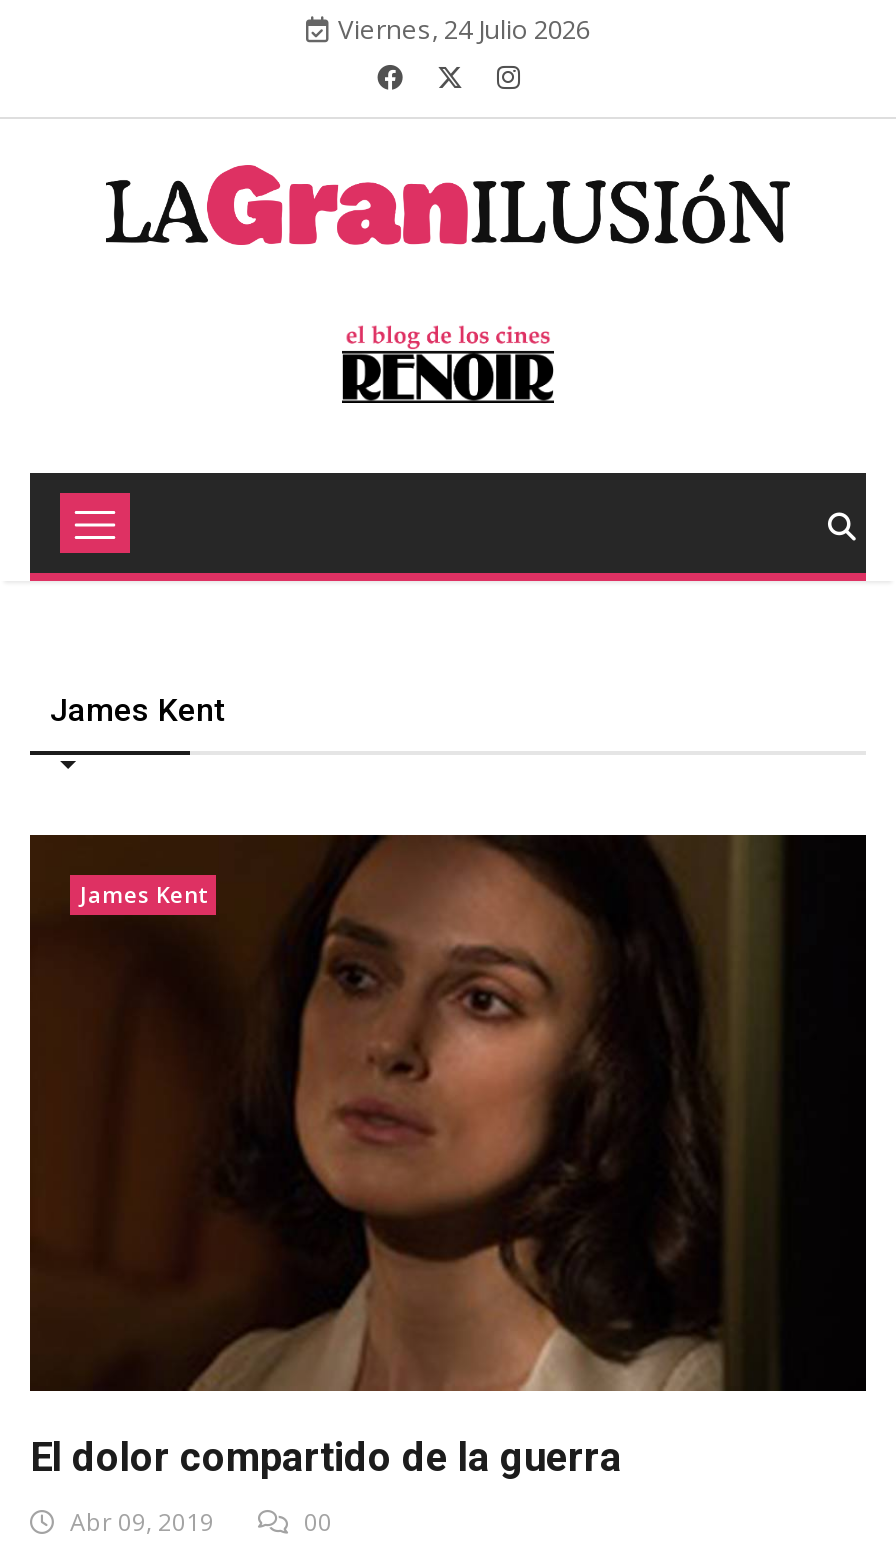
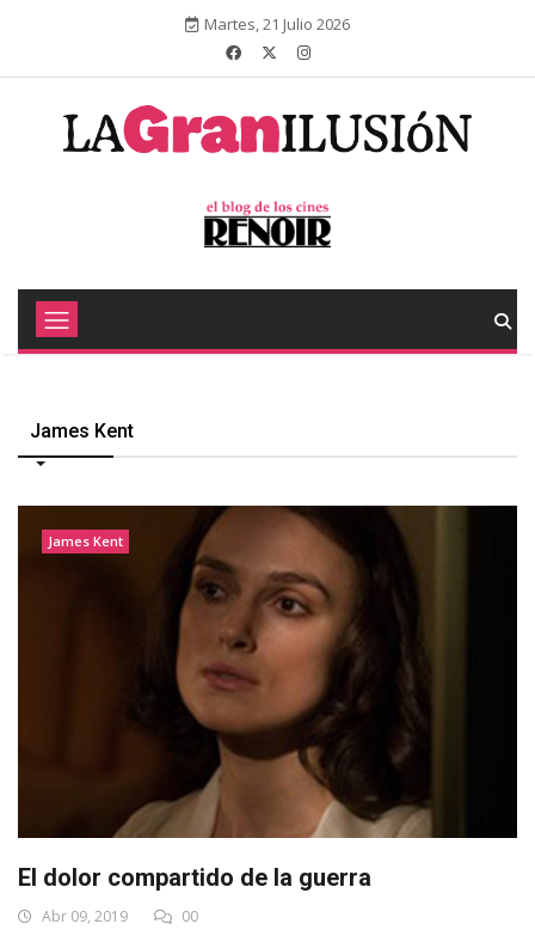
[338,11,590,47] Viernes, 24 Julio 2026 -> [204,13,350,35] Martes, 21 Julio 2026

